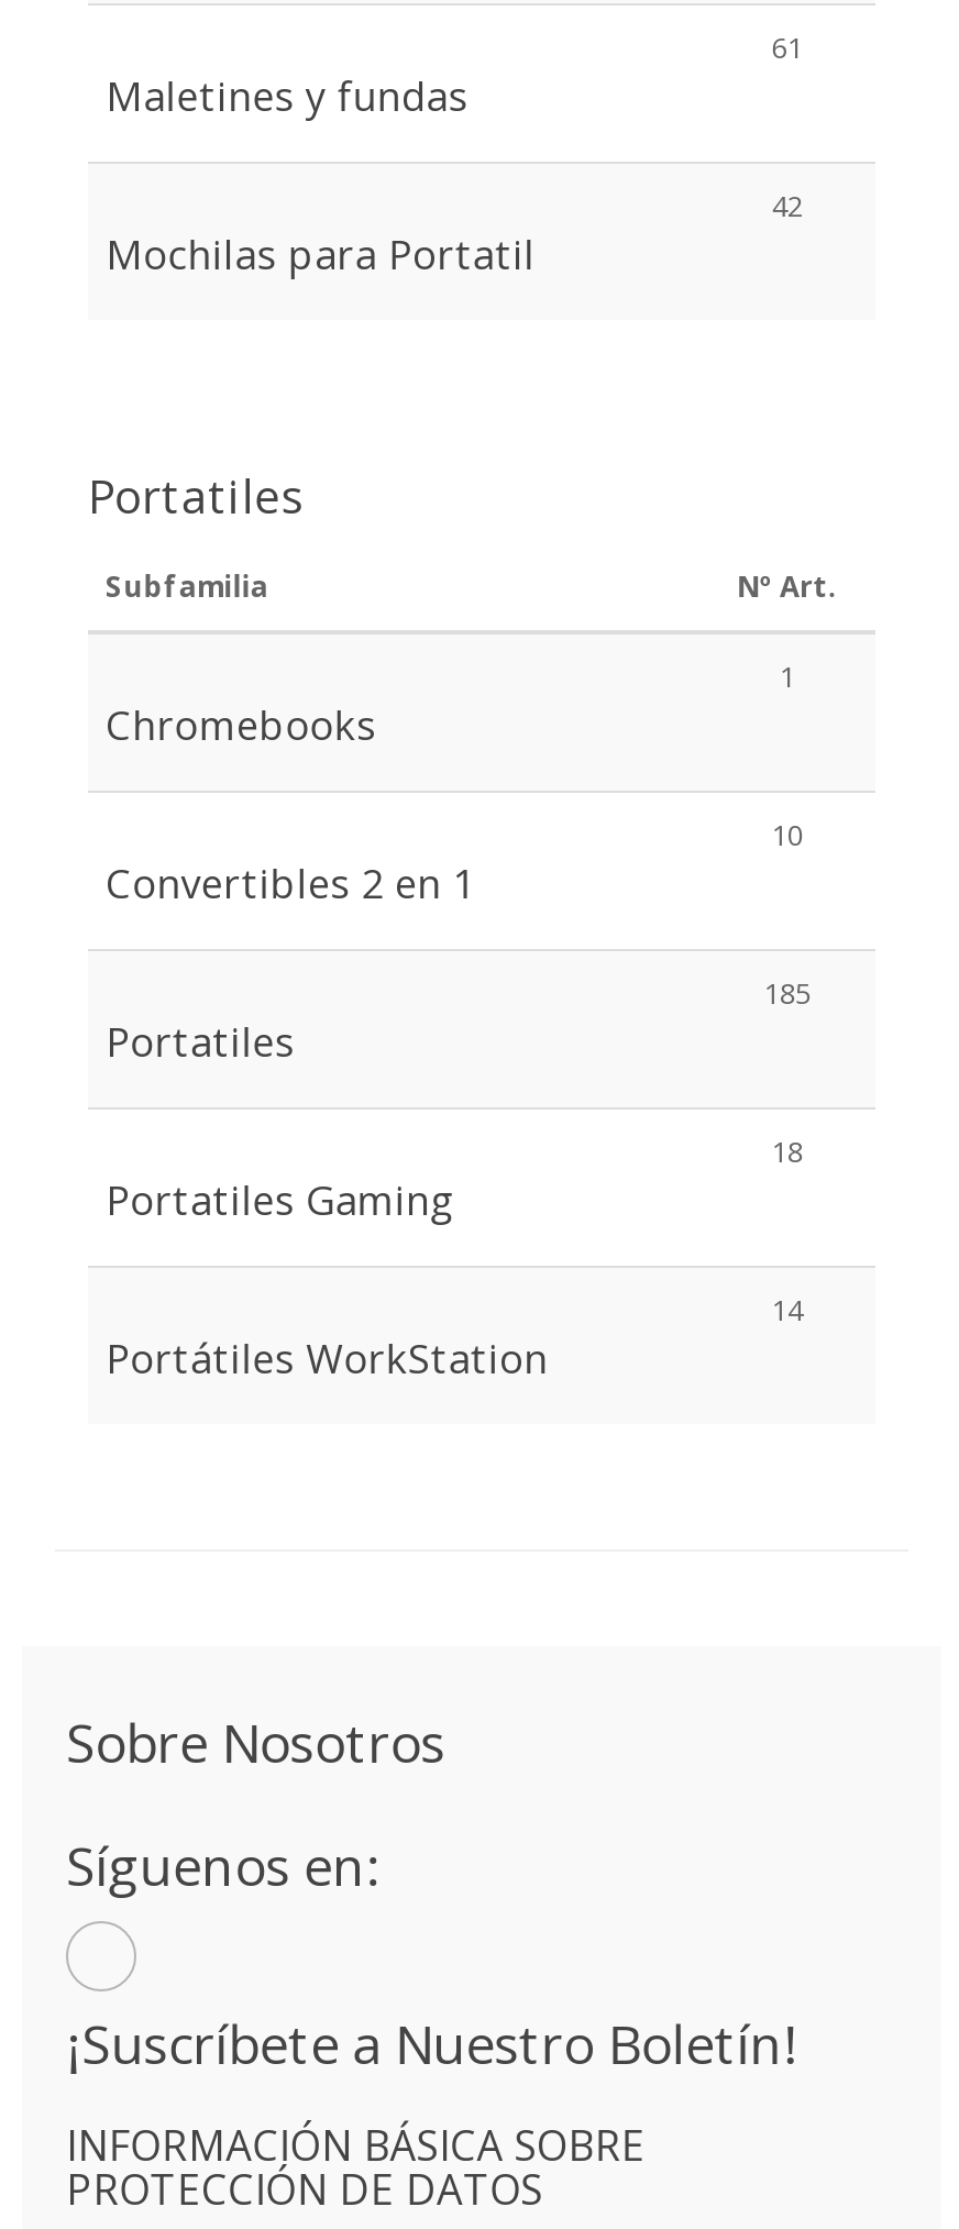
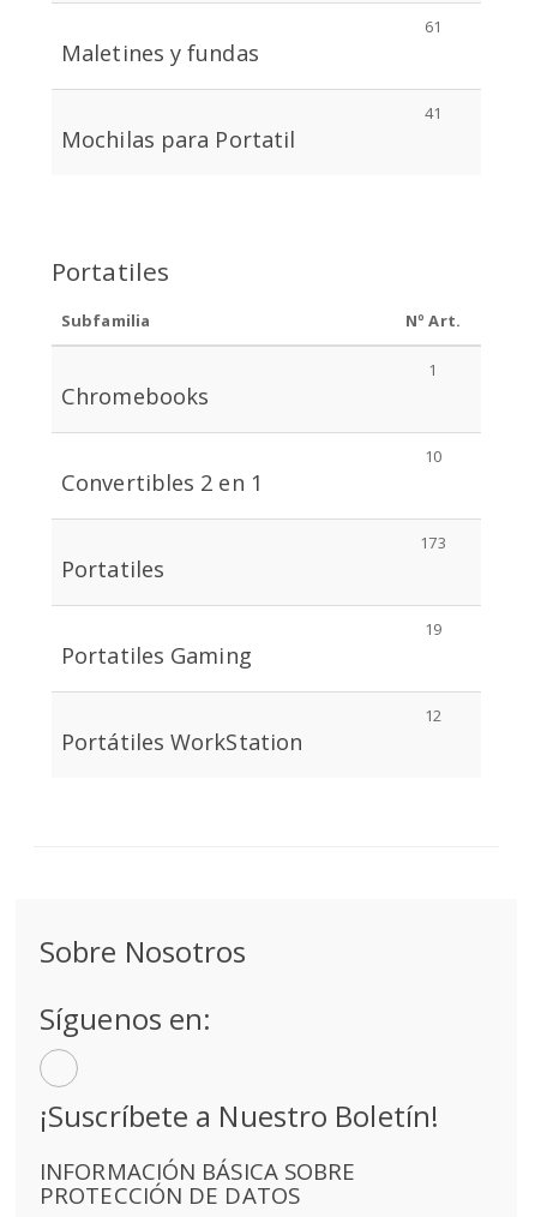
[772,185,803,224] 42 -> [425,101,442,123] 41
[764,973,811,1013] 185 -> [420,532,446,553] 173
[772,1132,803,1171] 18 -> [425,618,442,640] 19
[772,1290,803,1329] 14 -> [425,705,442,726] 12

